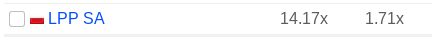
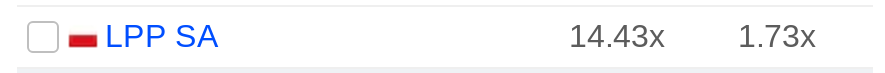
[280,10,403,27] 14.17x | 1.71x -> [569,19,816,53] 14.43x | 1.73x

